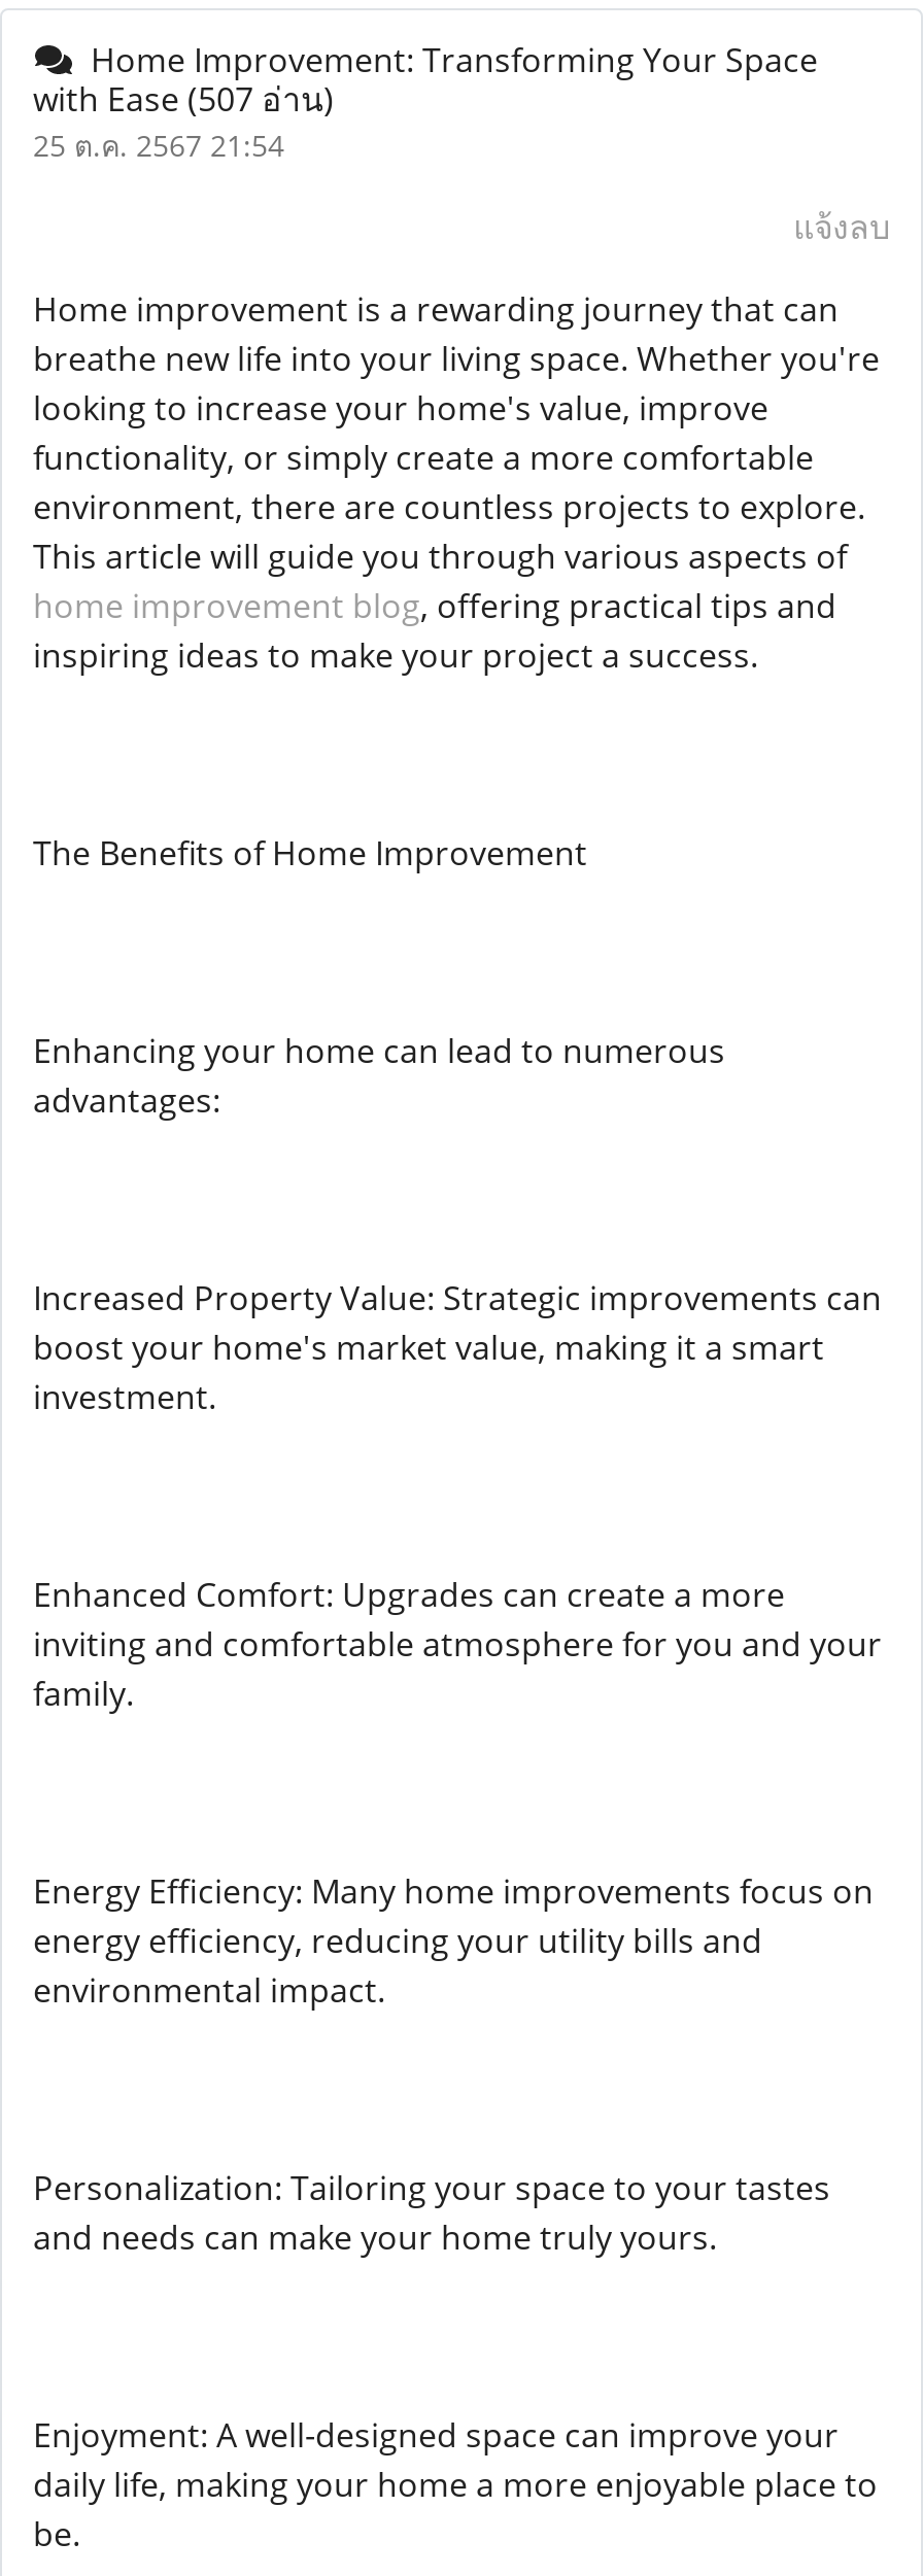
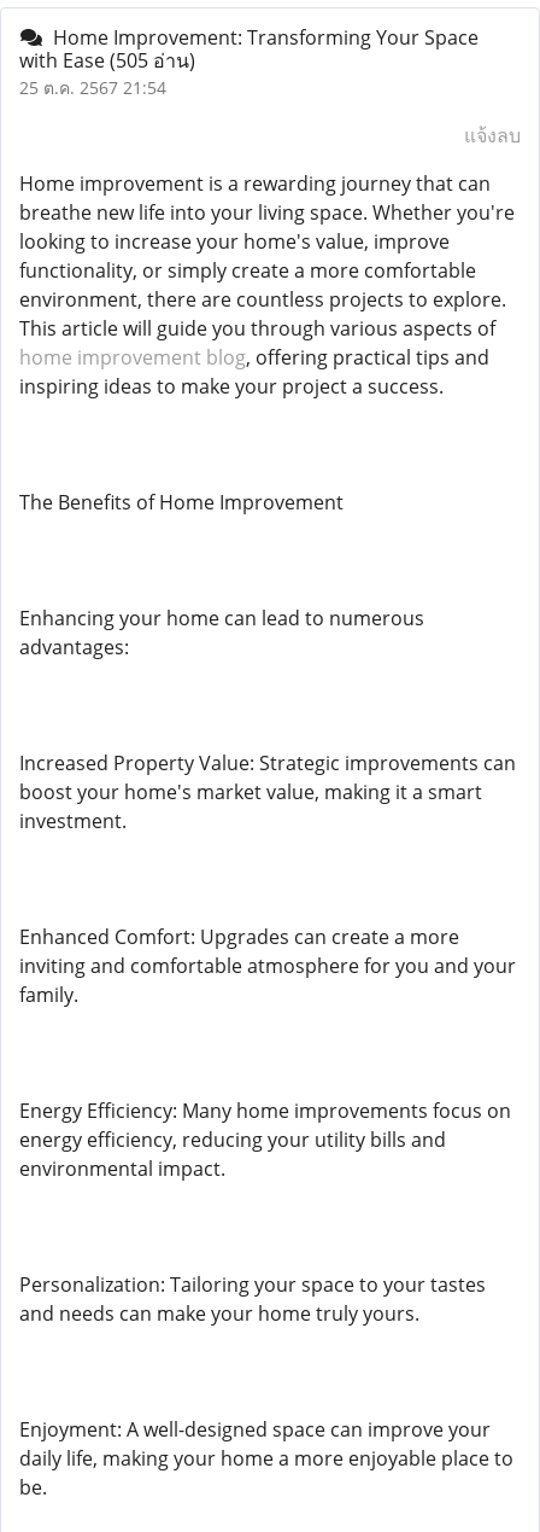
[33,76,334,122] with Ease (507 อ่าน) -> [19,47,195,74] with Ease (505 อ่าน)

